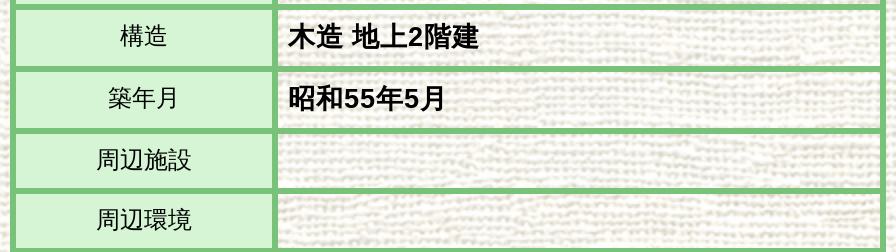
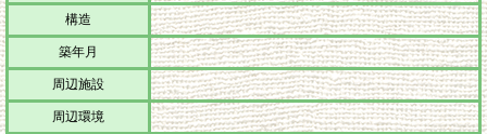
[288,22,480,52] 木造 地上2階建 -> none
[288,84,448,114] 昭和55年5月 -> none

